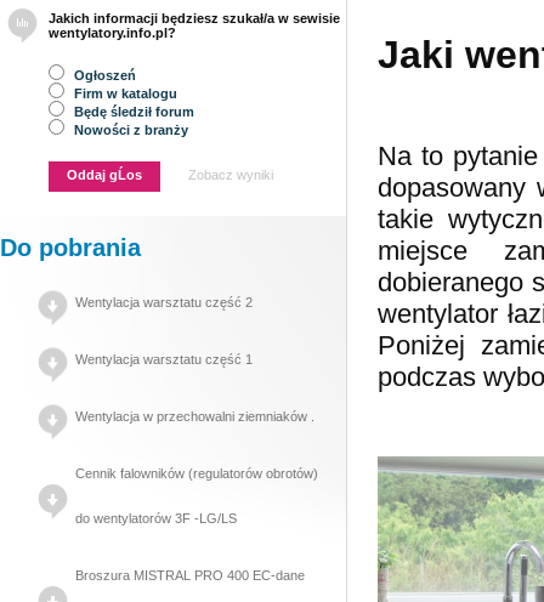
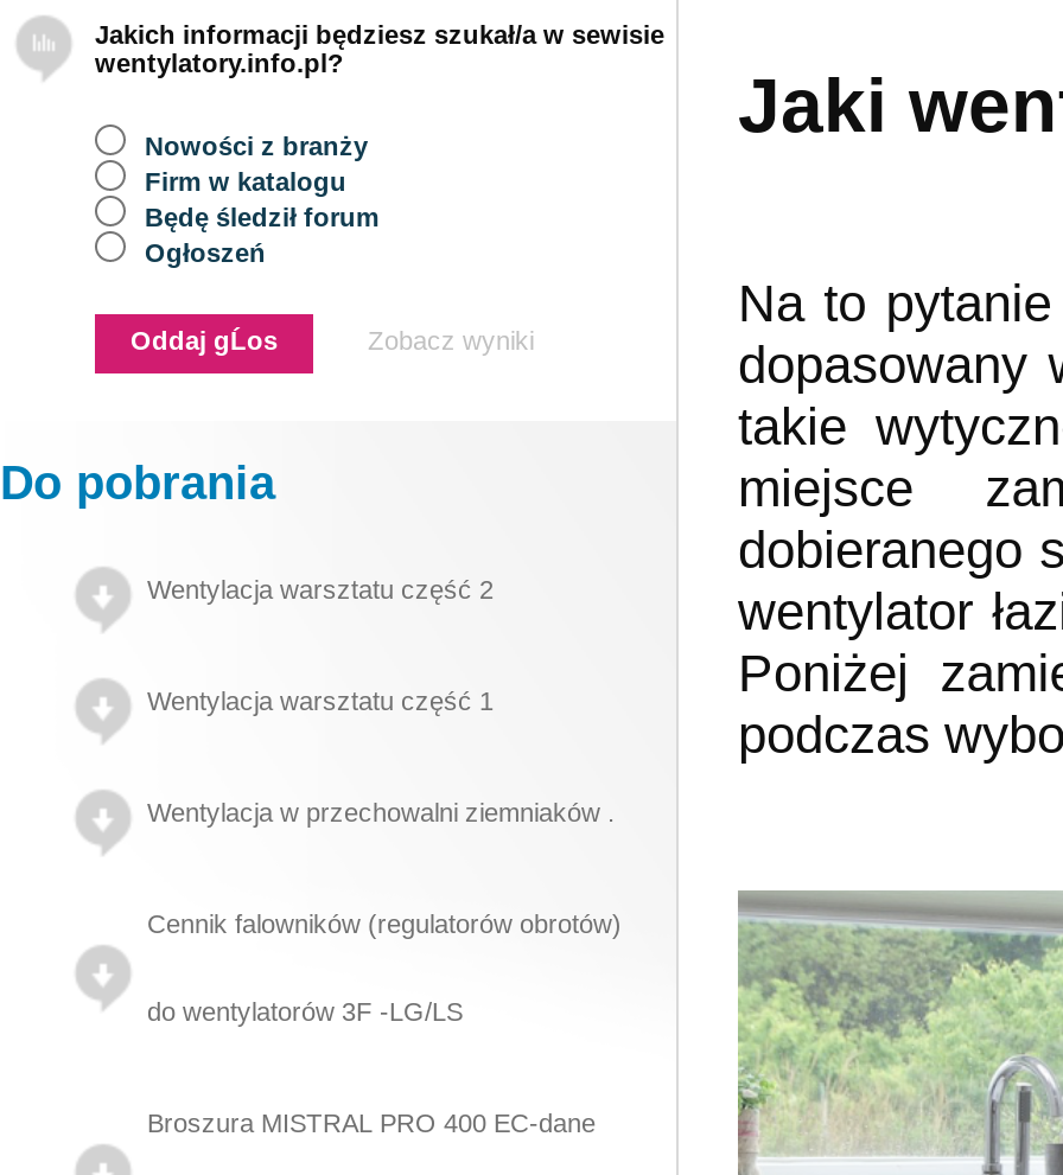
moved [70,68,136,83] -> [138,238,266,267]: Ogłoszeń
moved [70,123,188,137] -> [138,132,368,160]: Nowości z branży

